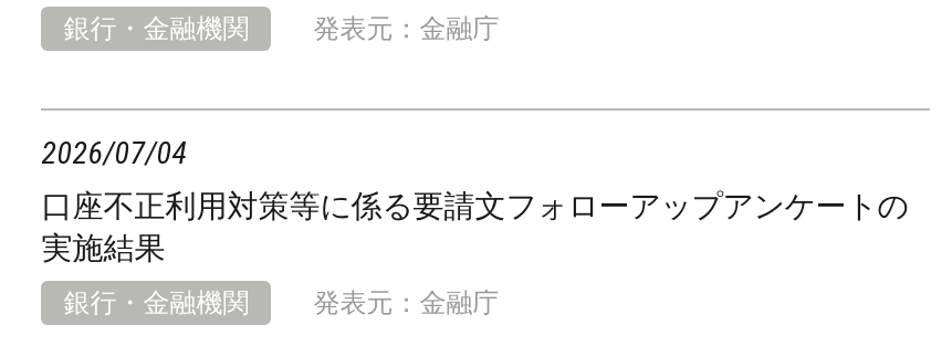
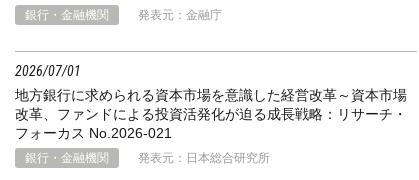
[41,135,187,170] 2026 07 04 -> [15,63,81,79] 2026 07 01
[41,188,908,265] 口座不正利用対策等に係る要請文フォローアップアンケートの | 実施結果 -> [15,87,407,141] 地方銀行に求められる資本市場を意識した経営改革～資本市場 | 改革、ファンドによる投資活発化が迫る成長戦略：リサーチ・ | フォーカス No.2026-021
[313,287,499,318] 発表元：金融庁 -> [138,151,270,165] 発表元：日本総合研究所

